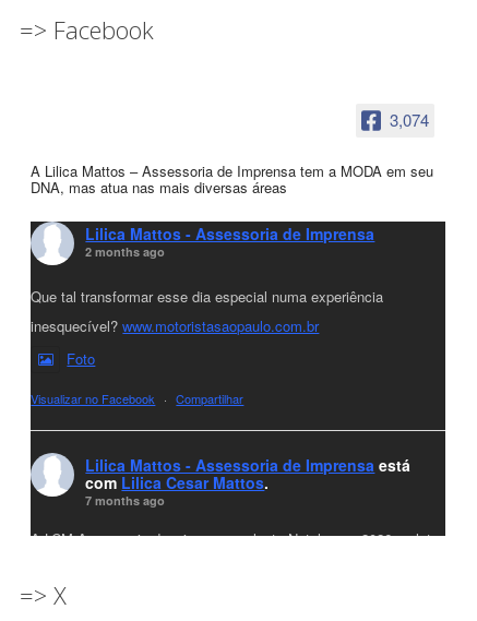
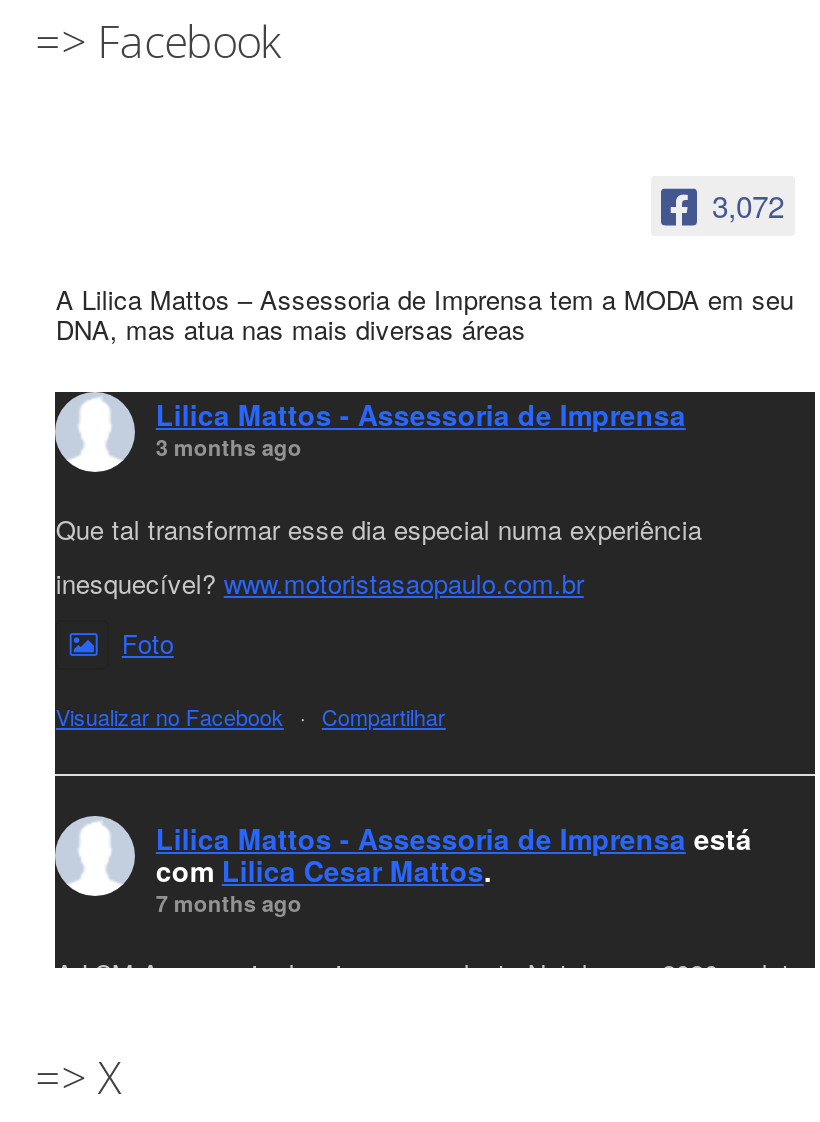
[389,108,428,131] 3,074 -> [712,184,784,226] 3,072
[86,243,165,259] 2 months ago -> [156,431,302,461] 3 months ago

